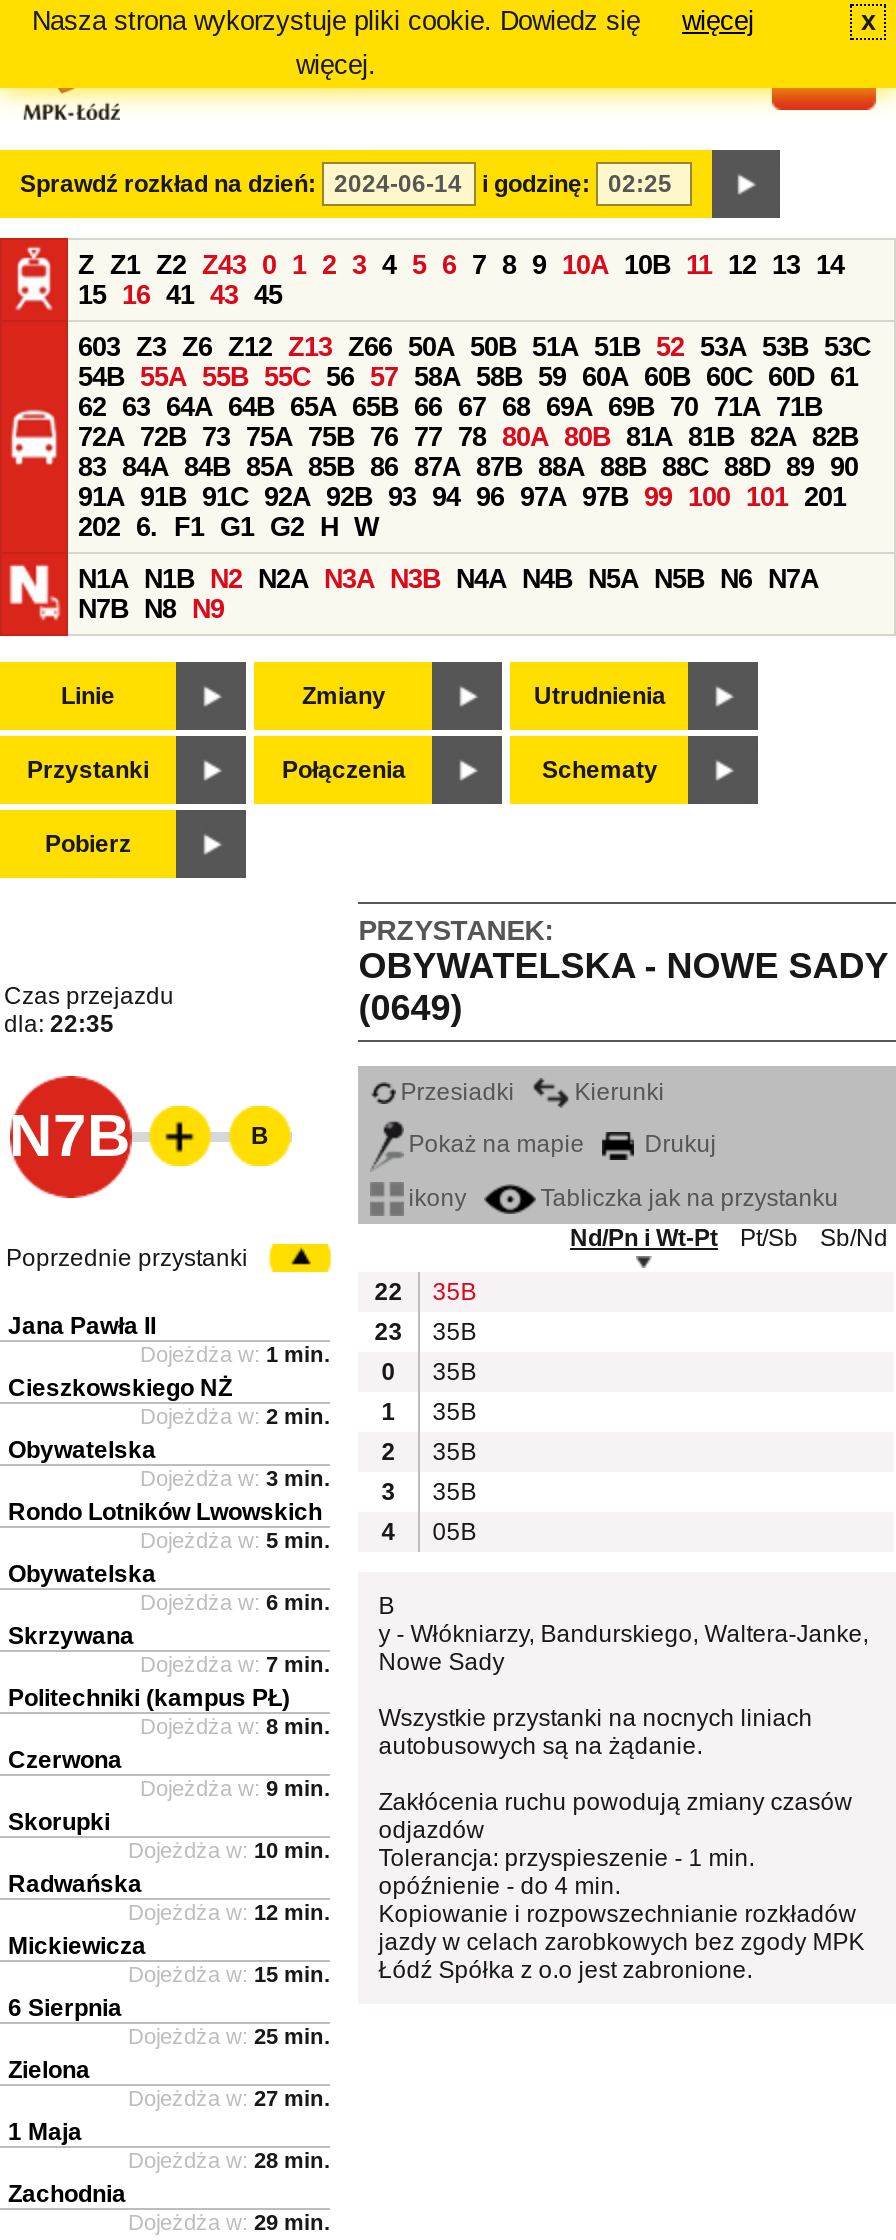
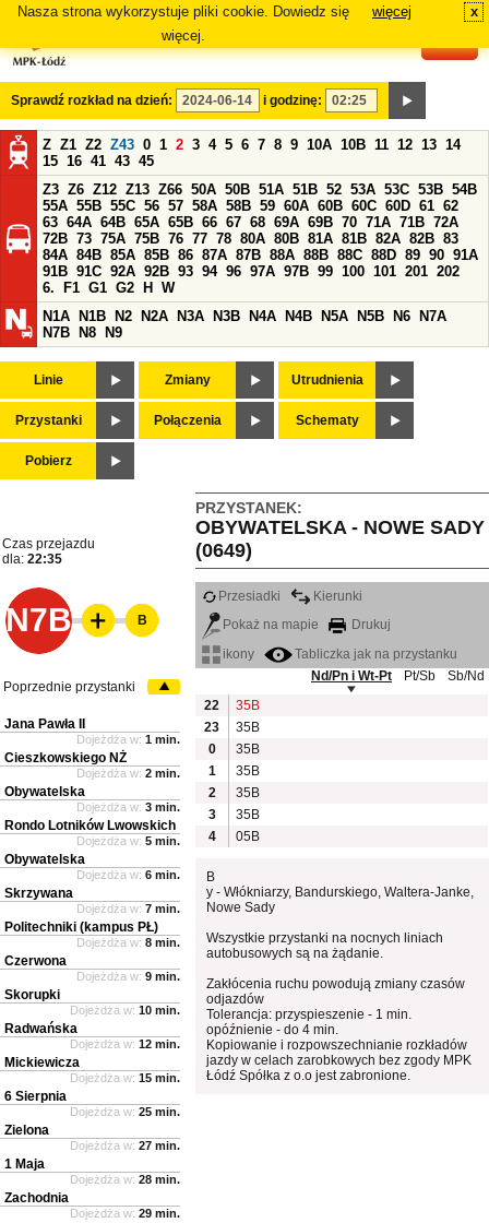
[78,332,870,542] 603 Z3 Z6 Z12 Z13 Z66 50A 50B 51A 51B 52 53A 53B 53C | 54B 55A 55B 55C 56 57 58A 58B 59 60A 60B 60C 60D 61 | 62 63 64A 64B 65A 65B 66 67 68 69A 69B 70 71A 71B | 72A 72B 73 75A 75B 76 77 78 80A 80B 81A 81B 82A 82B | 83 84A 84B 85A 85B 86 87A 87B 88A 88B 88C 88D 89 90 | 91A 91B 91C 92A 92B 93 94 96 97A 97B 99 100 101 201 | 202 6. F1 G1 G2 H W -> [43,181,478,296] Z3 Z6 Z12 Z13 Z66 50A 50B 51A 51B 52 53A 53C 53B 54B | 55A 55B 55C 56 57 58A 58B 59 60A 60B 60C 60D 61 62 | 63 64A 64B 65A 65B 66 67 68 69A 69B 70 71A 71B 72A | 72B 73 75A 75B 76 77 78 80A 80B 81A 81B 82A 82B 83 | 84A 84B 85A 85B 86 87A 87B 88A 88B 88C 88D 89 90 91A | 91B 91C 92A 92B 93 94 96 97A 97B 99 100 101 201 202 | 6. F1 G1 G2 H W

